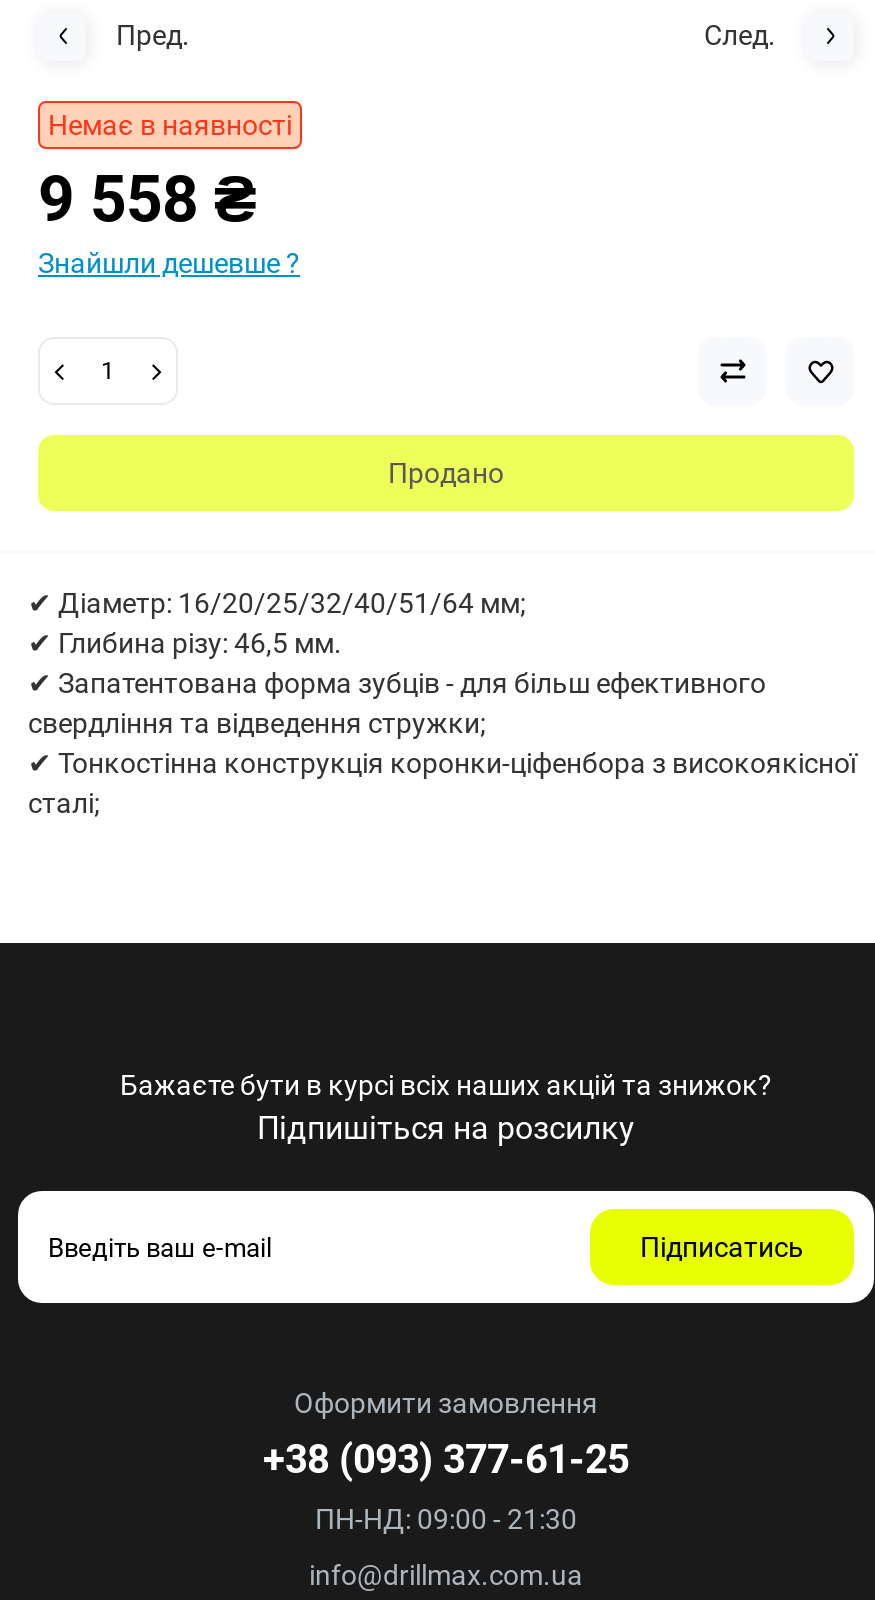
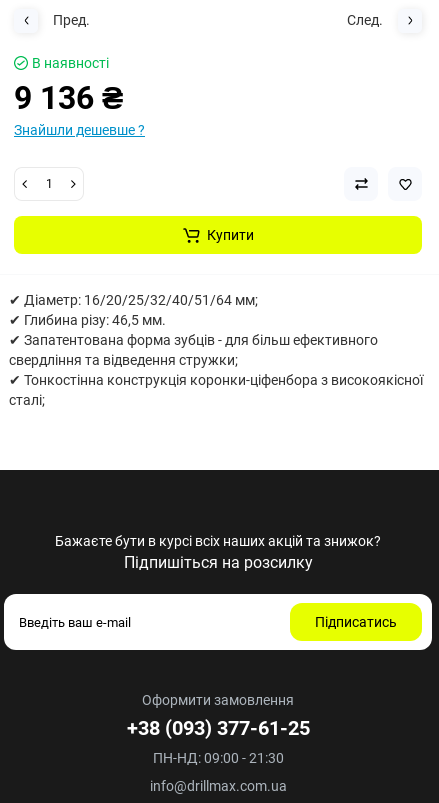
[38,110,292,238] Немає в наявності | 9 558 ₴ -> [14,55,123,117] В наявності | 9 136 ₴
[388,458,504,490] Продано -> [207,227,254,243] Купити

